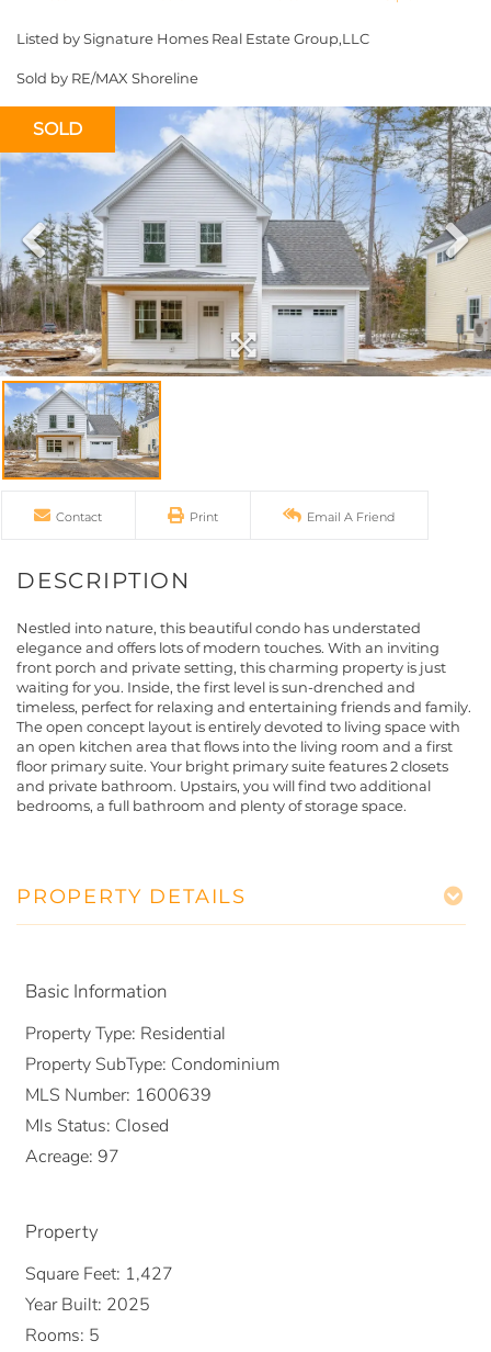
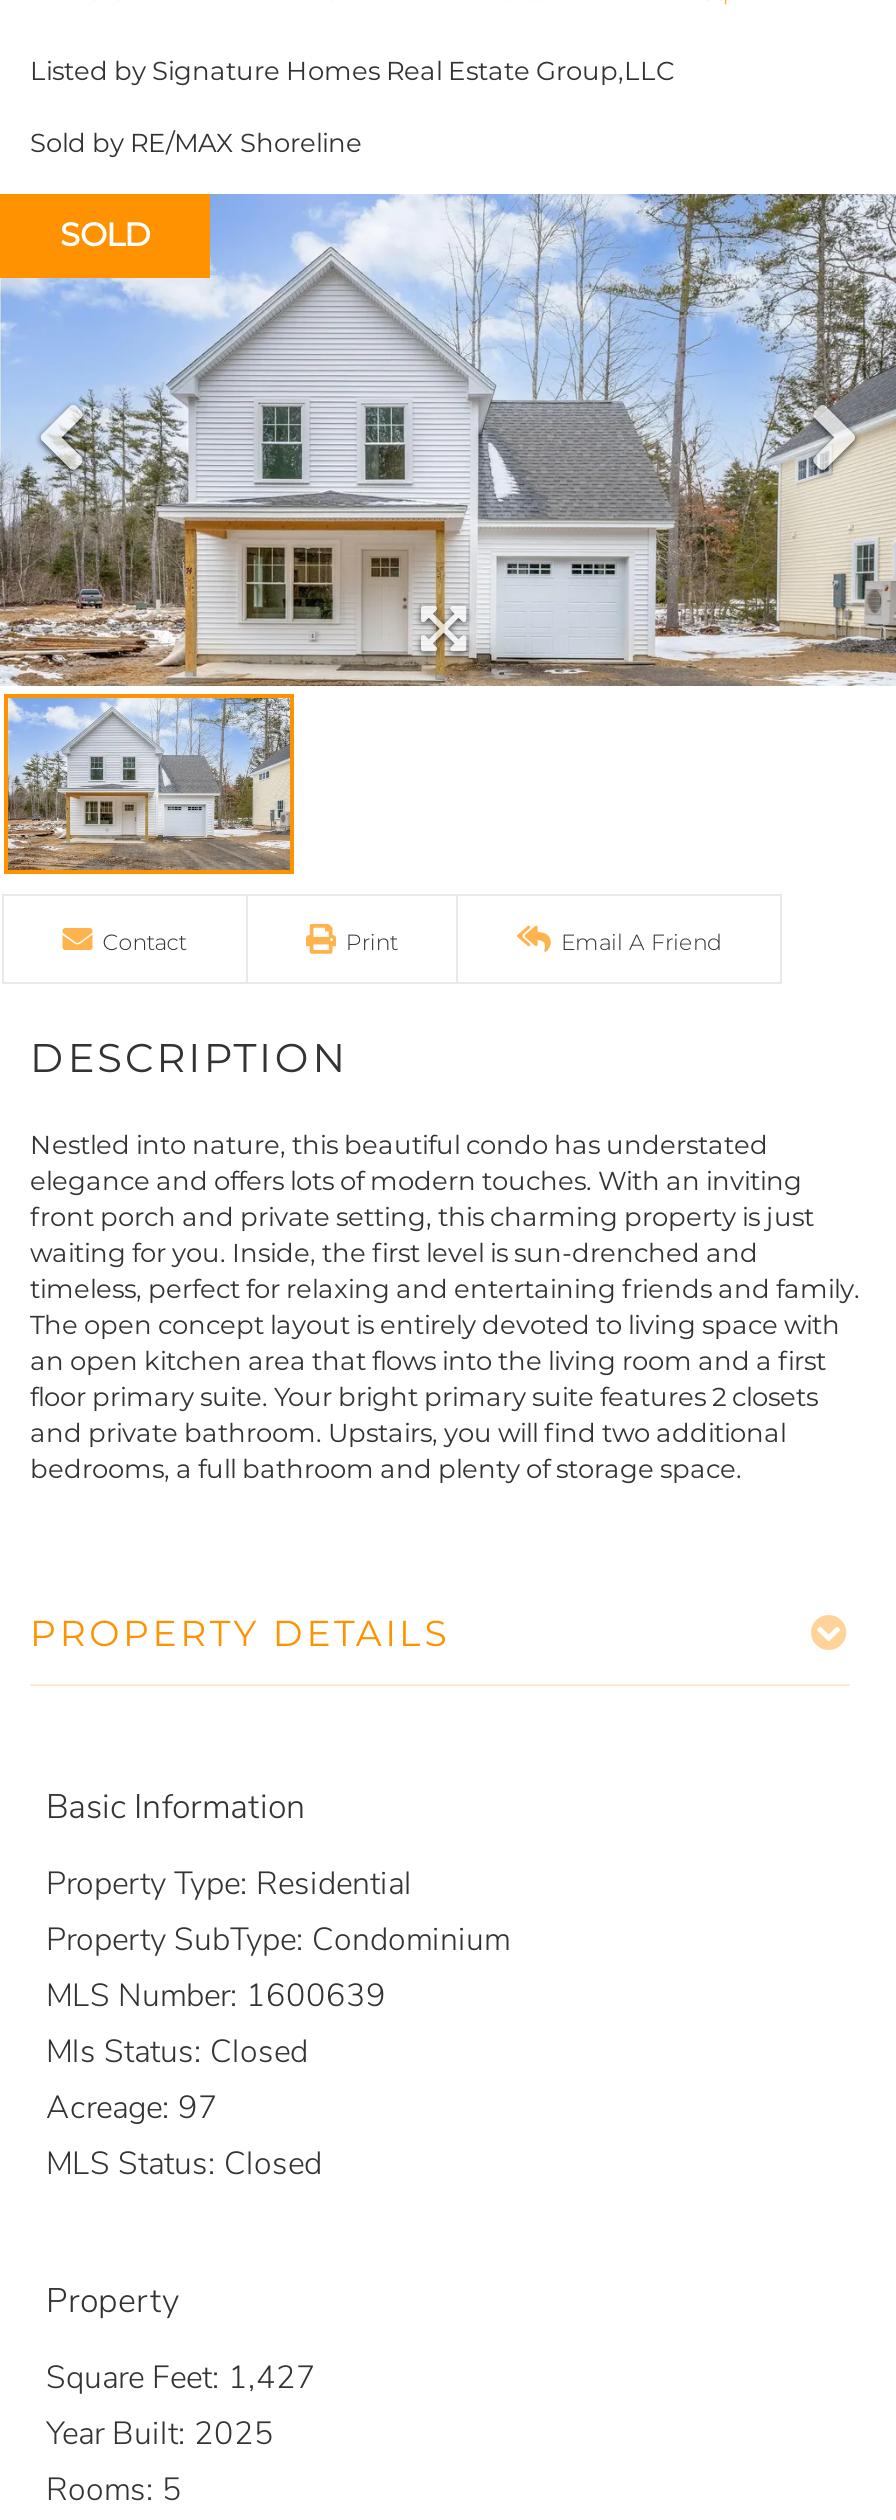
none -> [46,2143,322,2187] MLS Status: Closed

